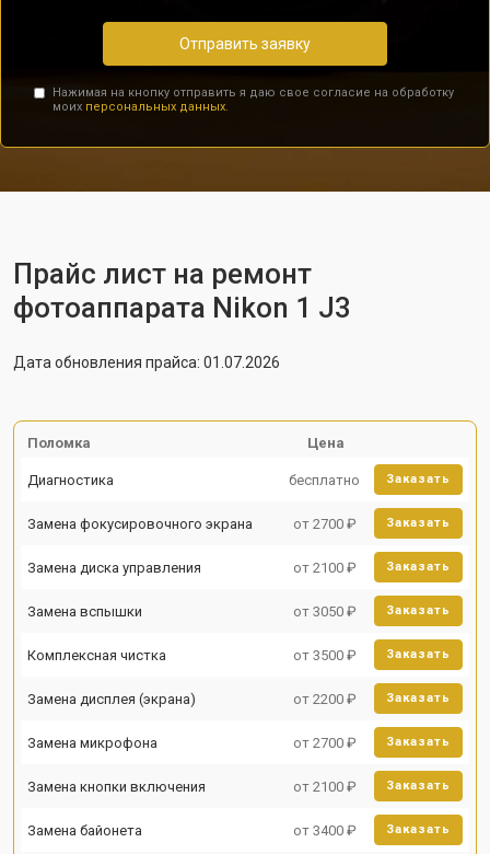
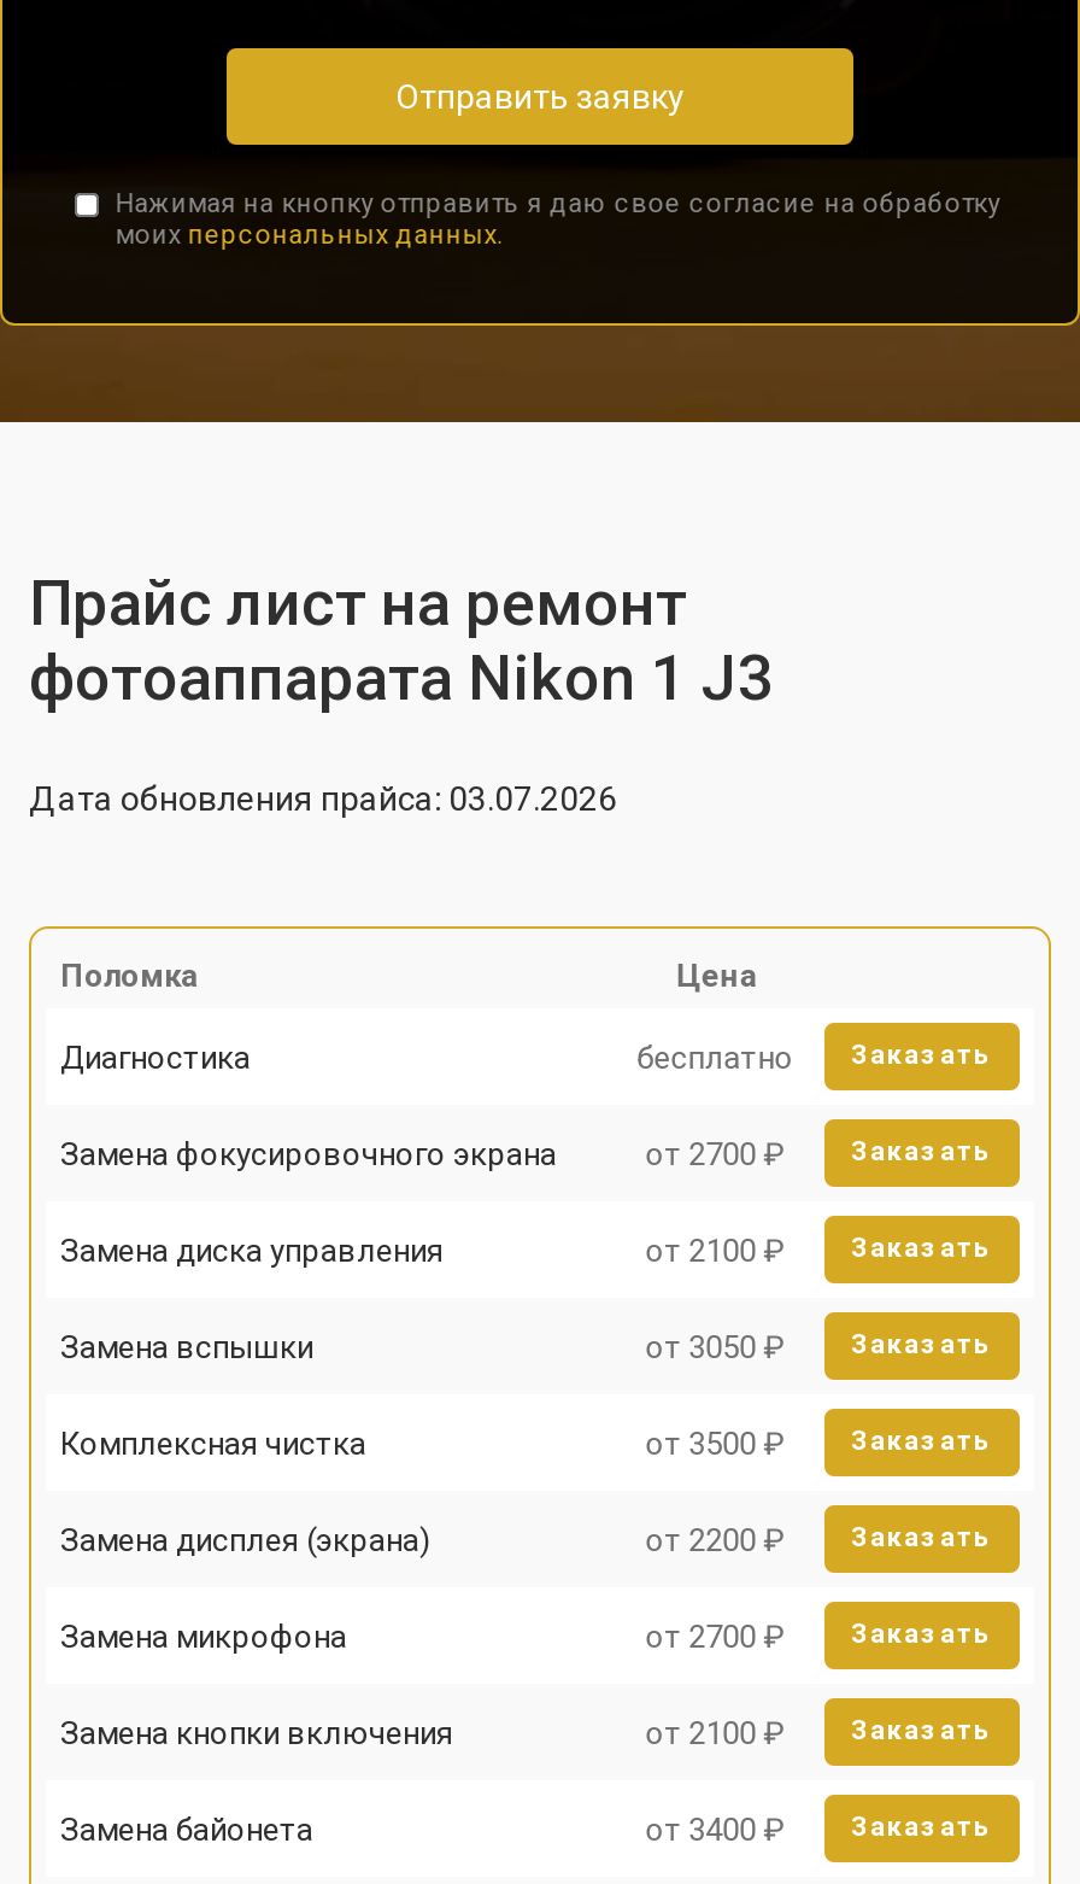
[13,354,280,371] Дата обновления прайса: 01.07.2026 -> [29,779,617,818] Дата обновления прайса: 03.07.2026

